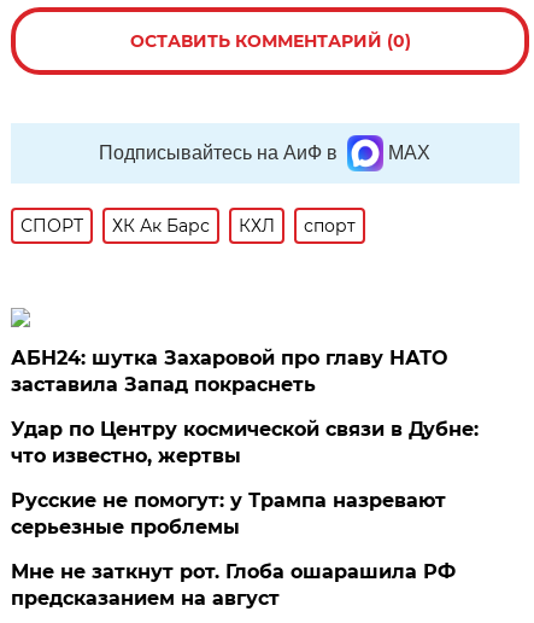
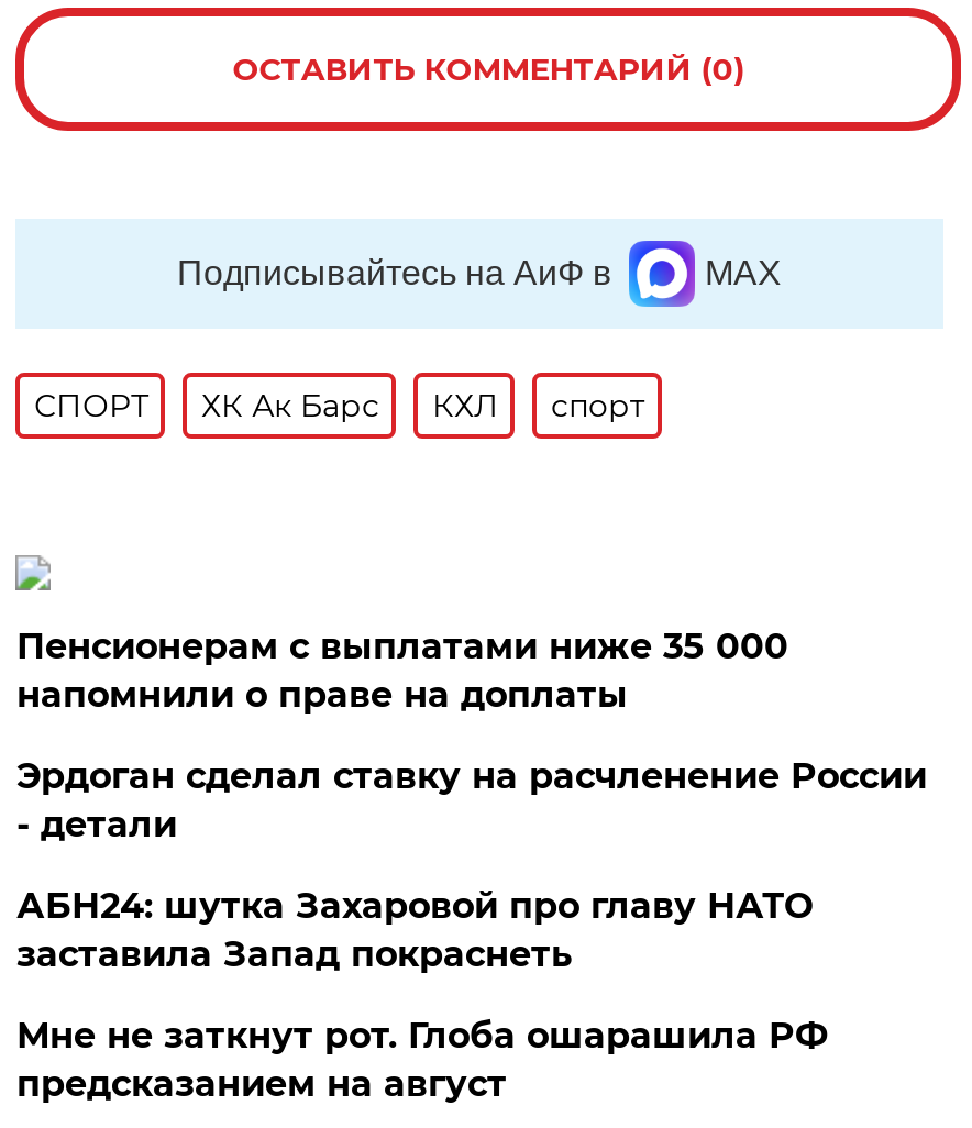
none -> [16,626,927,845] Пенсионерам с выплатами ниже 35 000 | напомнили о праве на доплаты | Эрдоган сделал ставку на расчленение России | - детали
moved [11,347,448,396] -> [16,885,812,975]: АБН24: шутка Захаровой про главу НАТО | заставила Запад покраснеть
[11,418,479,538] Удар по Центру космической связи в Дубне: | что известно, жертвы | Русские не помогут: у Трампа назревают | серьезные проблемы -> none

